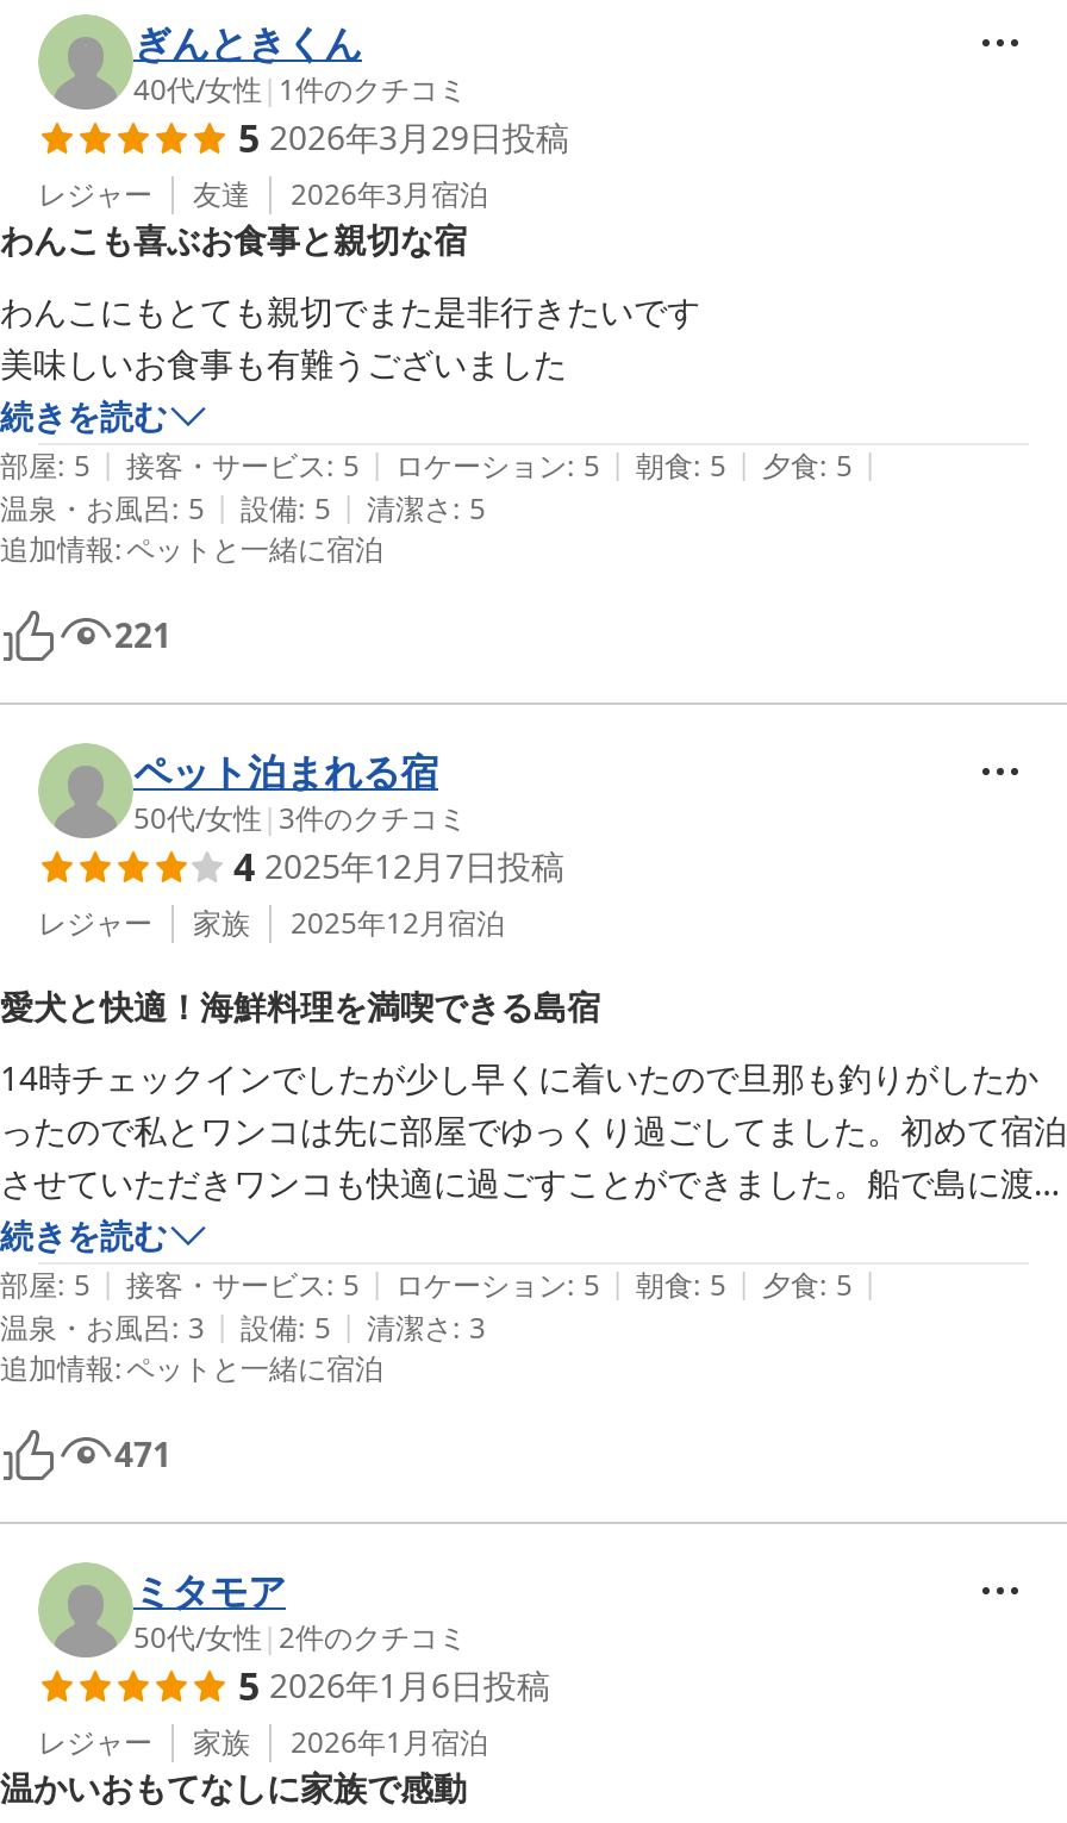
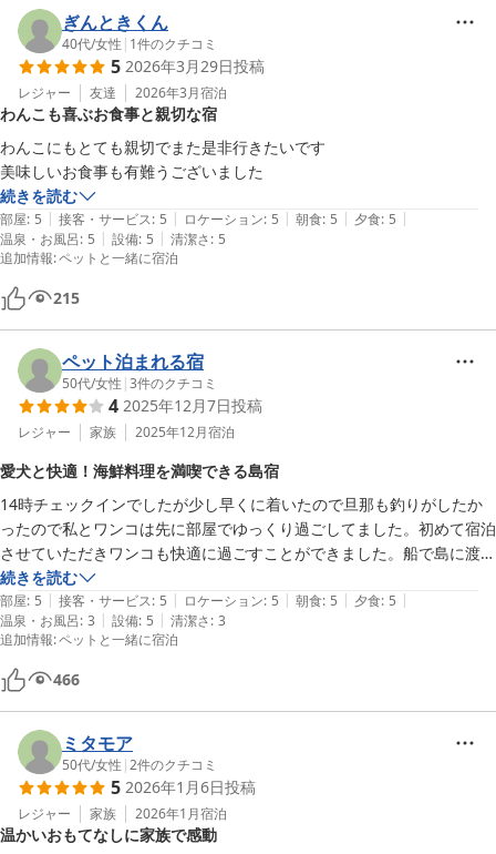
[114,612,171,657] 221 -> [53,287,80,308] 215
[114,1431,171,1476] 471 -> [53,669,80,690] 466

